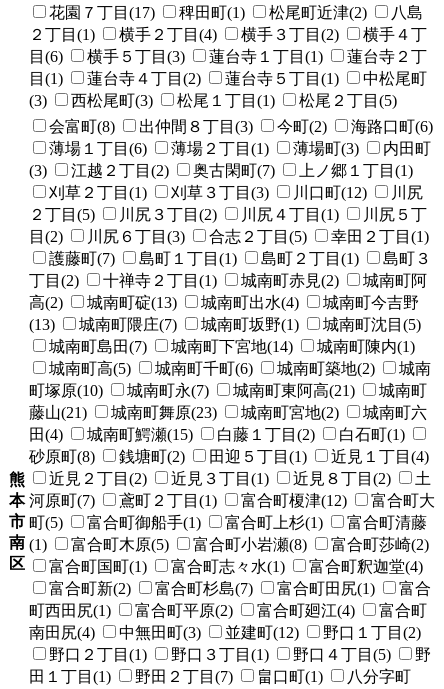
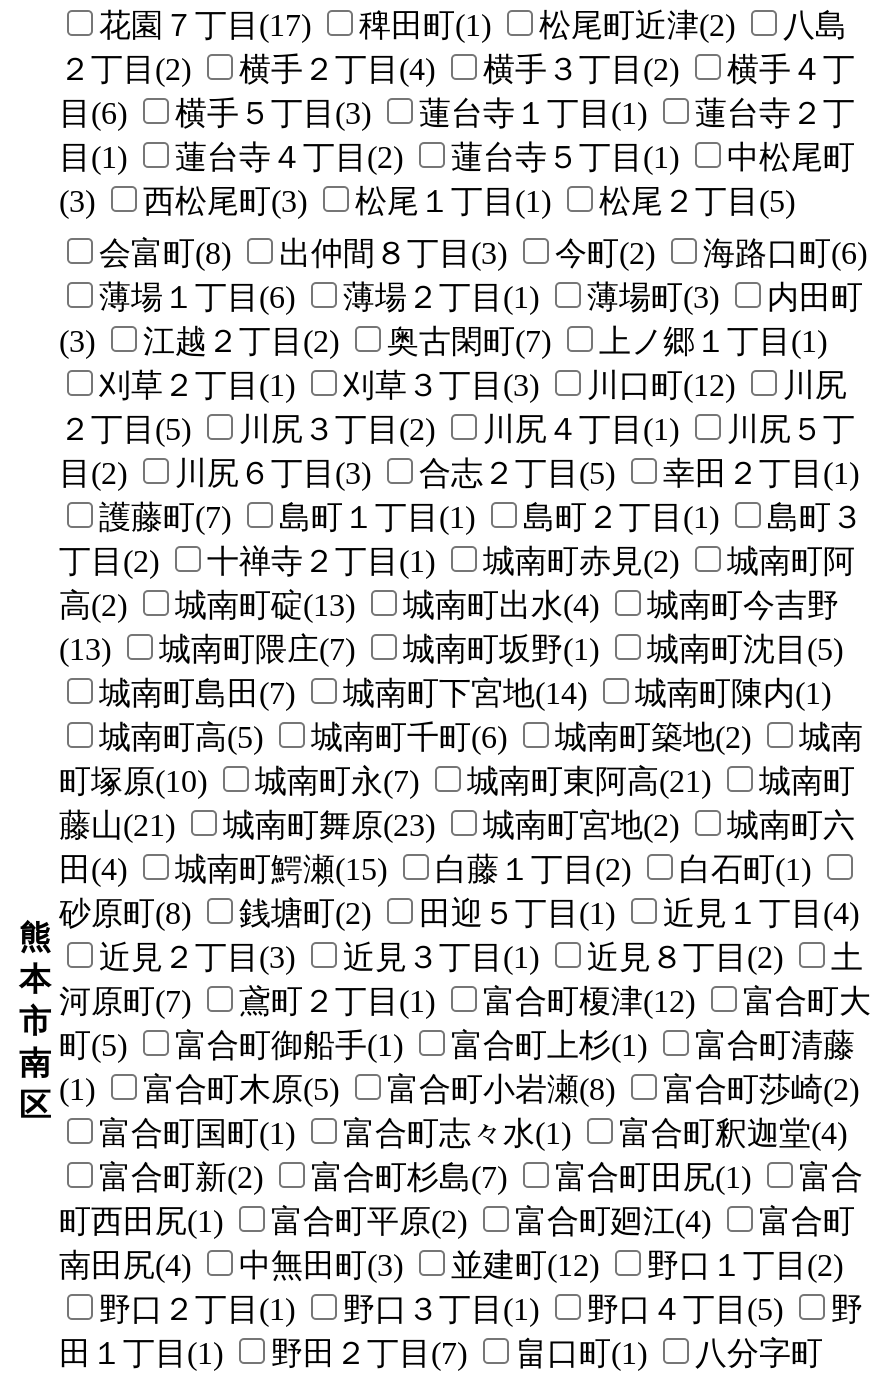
[29,26,427,43] ２丁目(1) 横手２丁目(4) 横手３丁目(2) 横手４丁 -> [59,52,855,86] ２丁目(2) 横手２丁目(4) 横手３丁目(2) 横手４丁
[49,470,147,487] 近見２丁目(2) -> [99,940,295,974] 近見２丁目(3)

